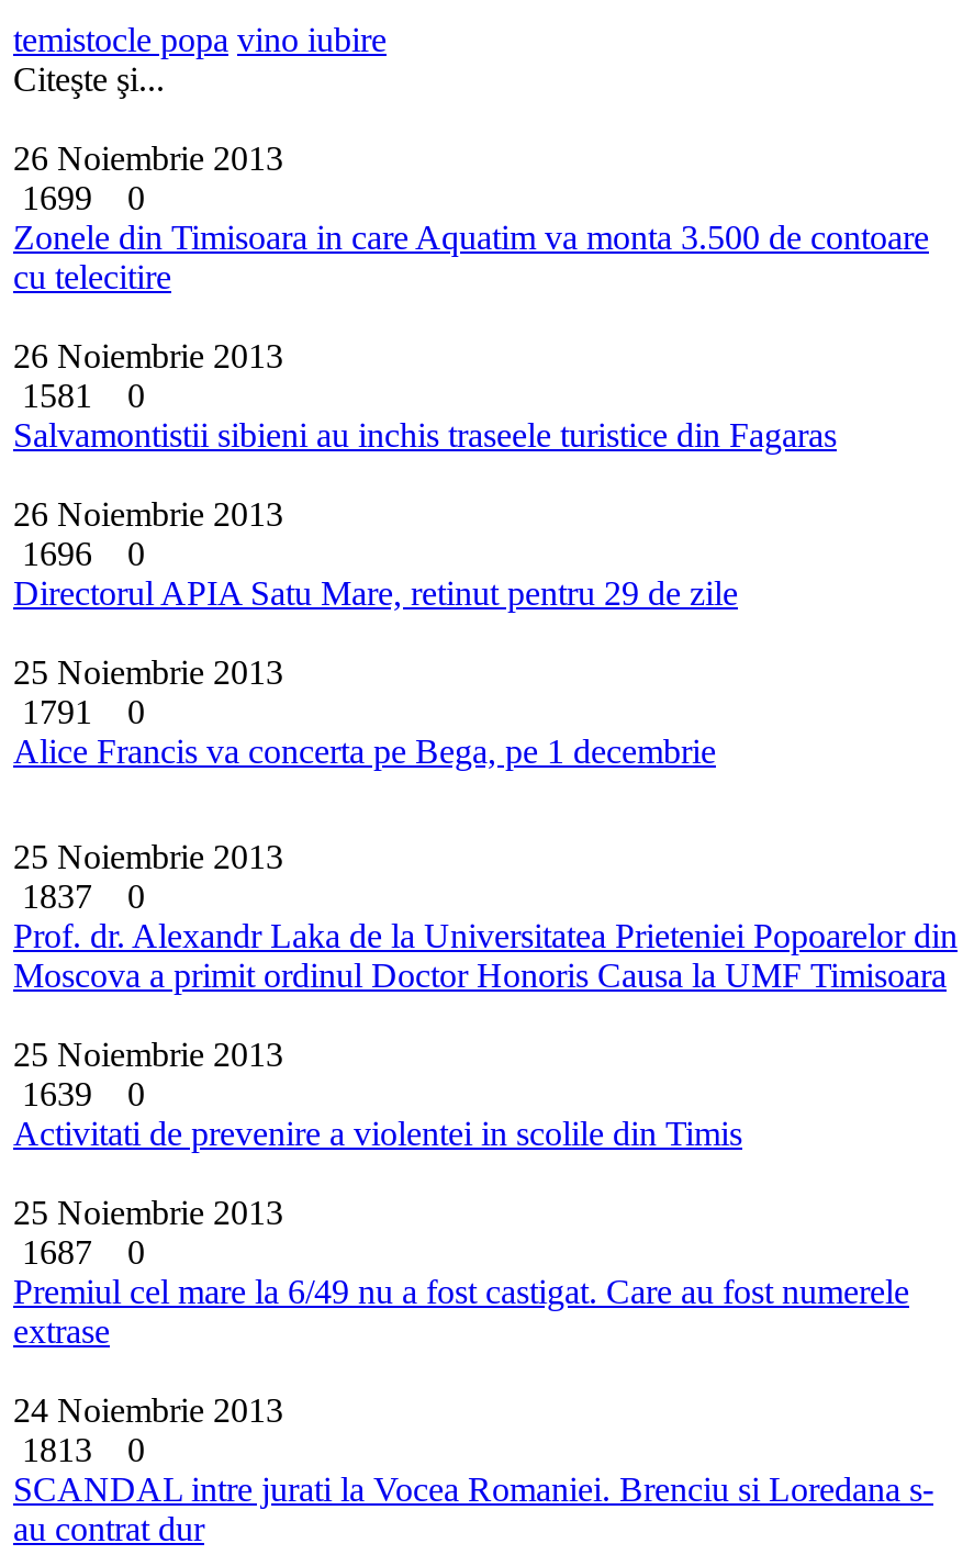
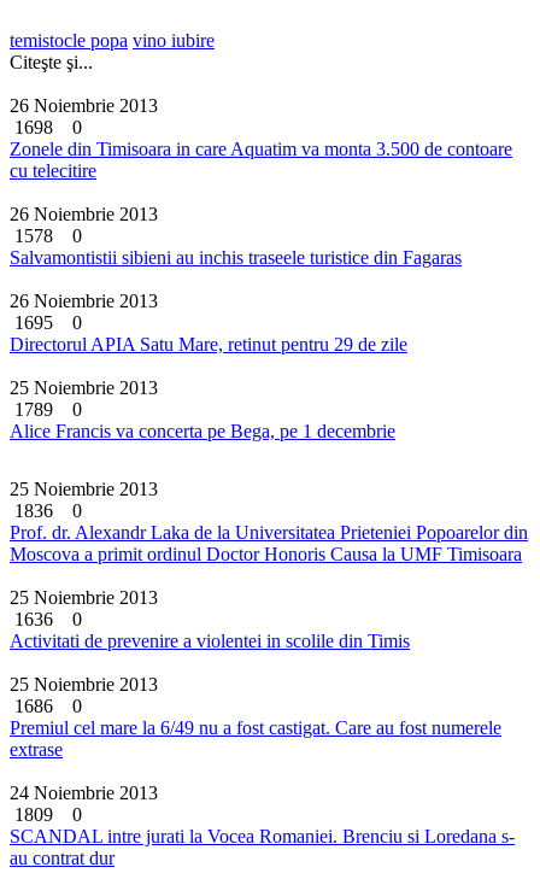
[13,179,145,216] 1699 0 -> [10,117,82,137] 1698 0
[13,376,145,414] 1581 0 -> [10,225,82,246] 1578 0
[13,535,145,572] 1696 0 -> [10,312,82,333] 1695 0
[13,693,145,730] 1791 0 -> [10,399,82,419] 1789 0
[13,877,145,915] 1837 0 -> [10,500,82,521] 1836 0
[13,1075,145,1112] 1639 0 -> [10,609,82,629] 1636 0
[13,1233,145,1270] 1687 0 -> [10,696,82,716] 1686 0
[13,1431,145,1468] 1813 0 -> [10,804,82,825] 1809 0

